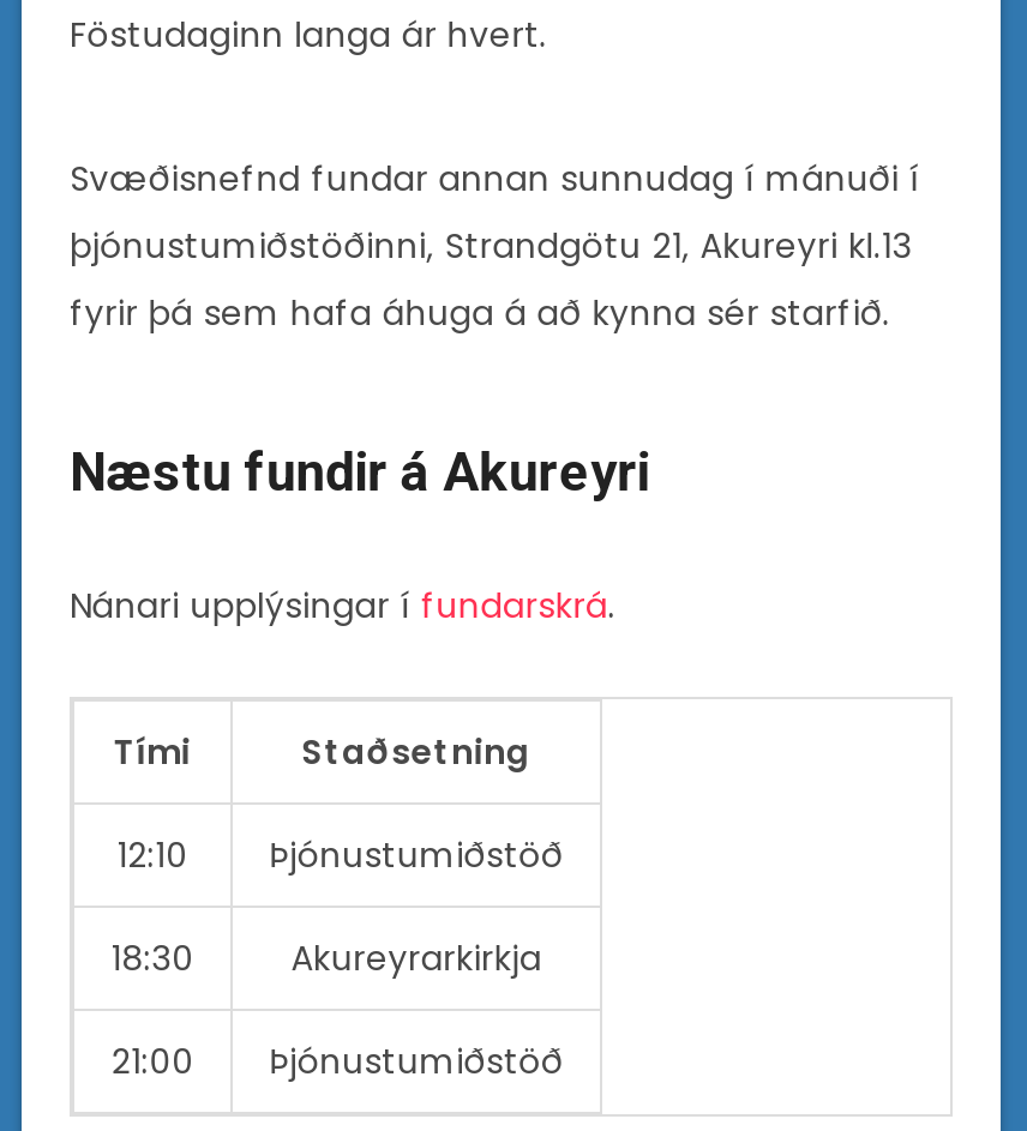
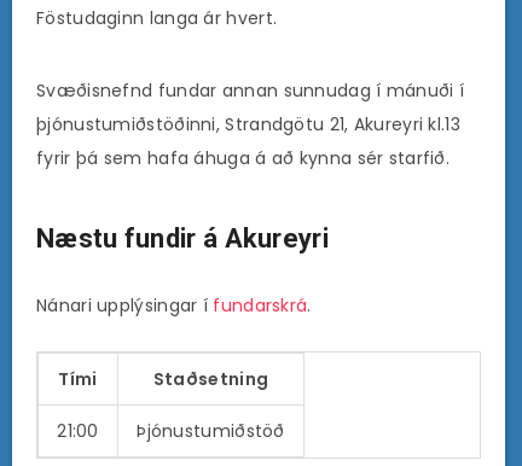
[111,831,563,982] 12:10 | Þjónustumiðstöð | 18:30 | Akureyrarkirkja -> none

